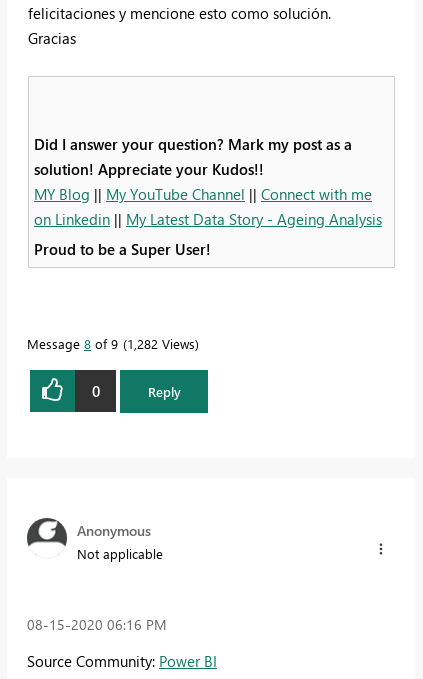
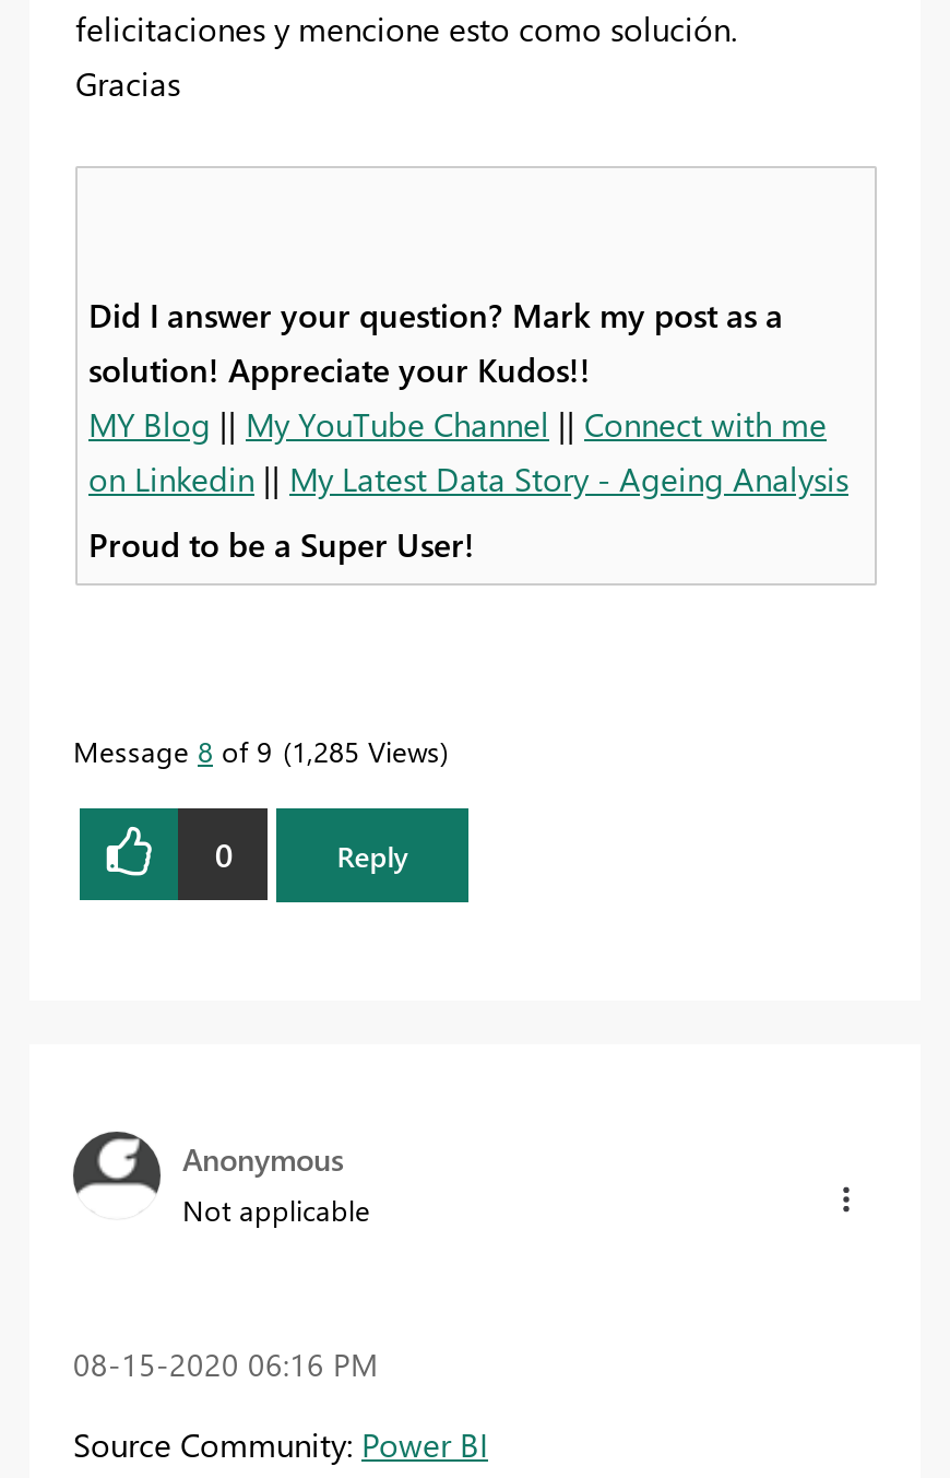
[27,335,195,352] Message 8 of 9 1,282 Views -> [73,733,440,770] Message 8 of 9 1,285 Views

